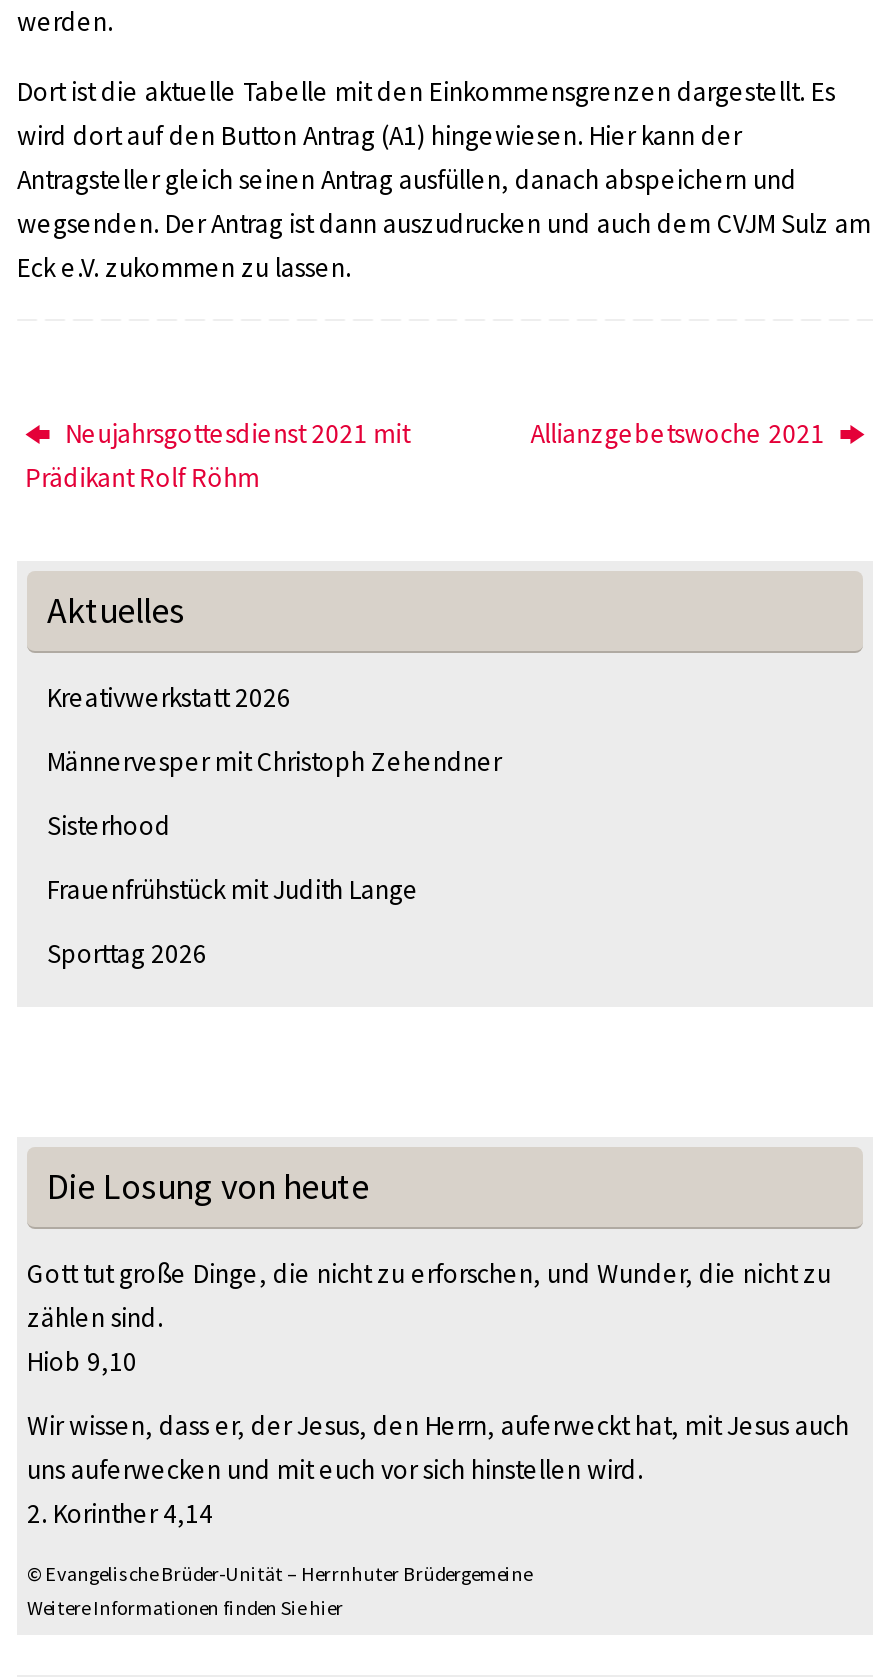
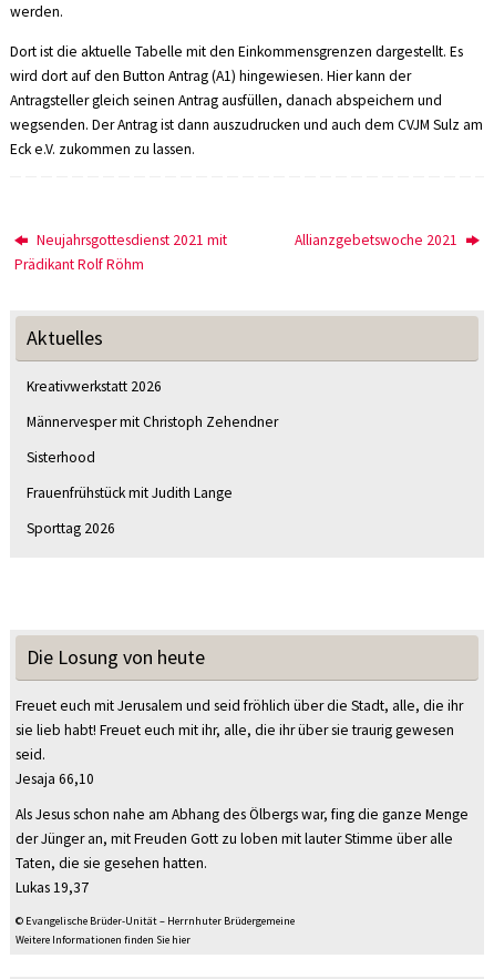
[27,1257,831,1379] Gott tut große Dinge, die nicht zu erforschen, und Wunder, die nicht zu | zählen sind. | Hiob 9,10 -> [16,697,463,789] Freuet euch mit Jerusalem und seid fröhlich über die Stadt, alle, die ihr | sie lieb habt! Freuet euch mit ihr, alle, die ihr über sie traurig gewesen | seid. | Jesaja 66,10
[27,1409,849,1531] Wir wissen, dass er, der Jesus, den Herrn, auferweckt hat, mit Jesus auch | uns auferwecken und mit euch vor sich hinstellen wird. | 2. Korinther 4,14 -> [16,805,469,897] Als Jesus schon nahe am Abhang des Ölbergs war, fing die ganze Menge | der Jünger an, mit Freuden Gott zu loben mit lauter Stimme über alle | Taten, die sie gesehen hatten. | Lukas 19,37

